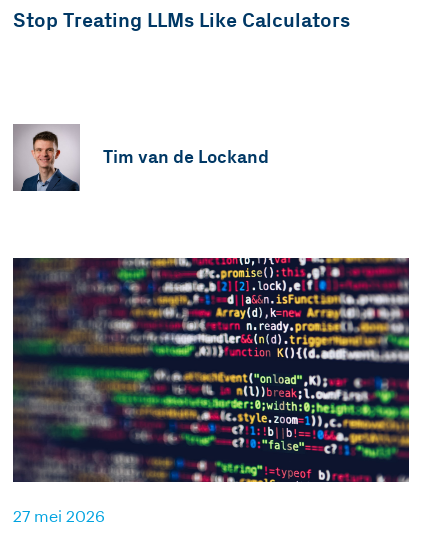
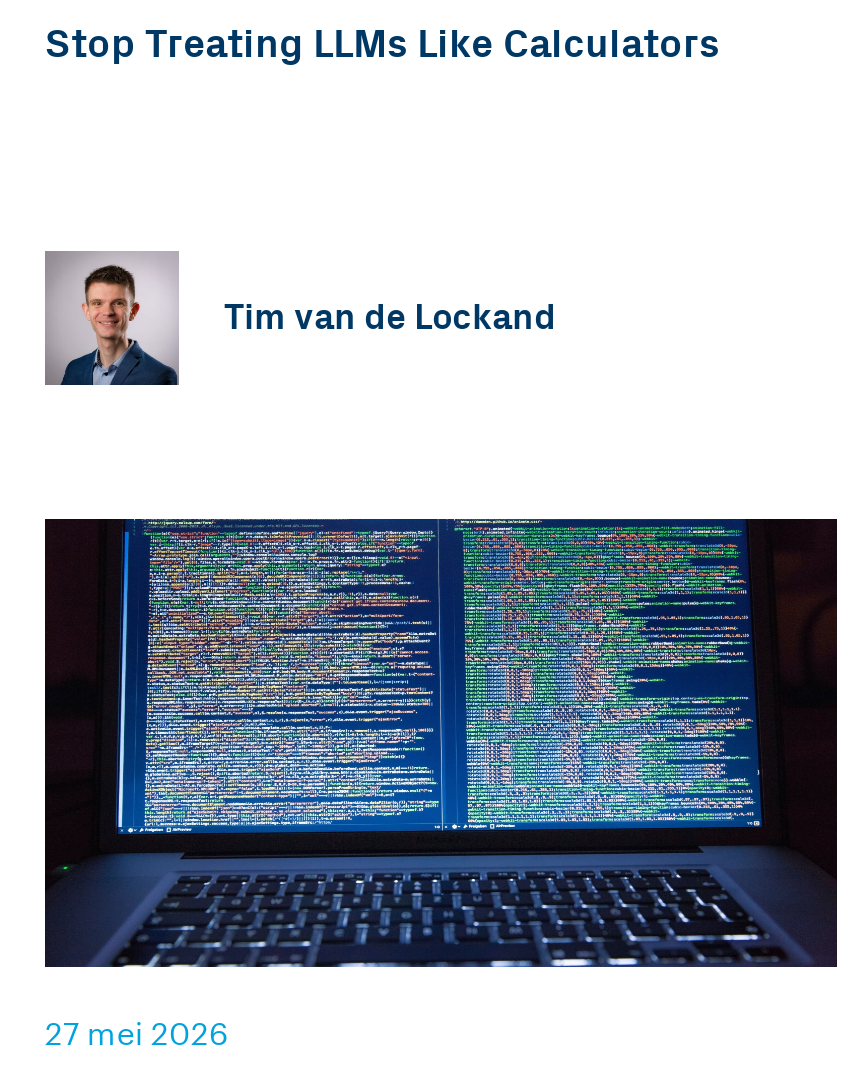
[13,257,410,483] [image] -> [45,517,839,969] [image]

